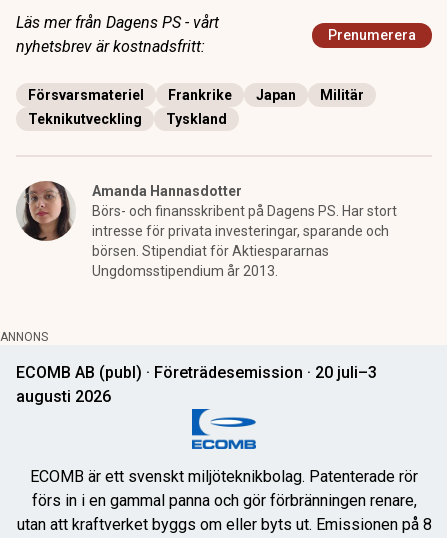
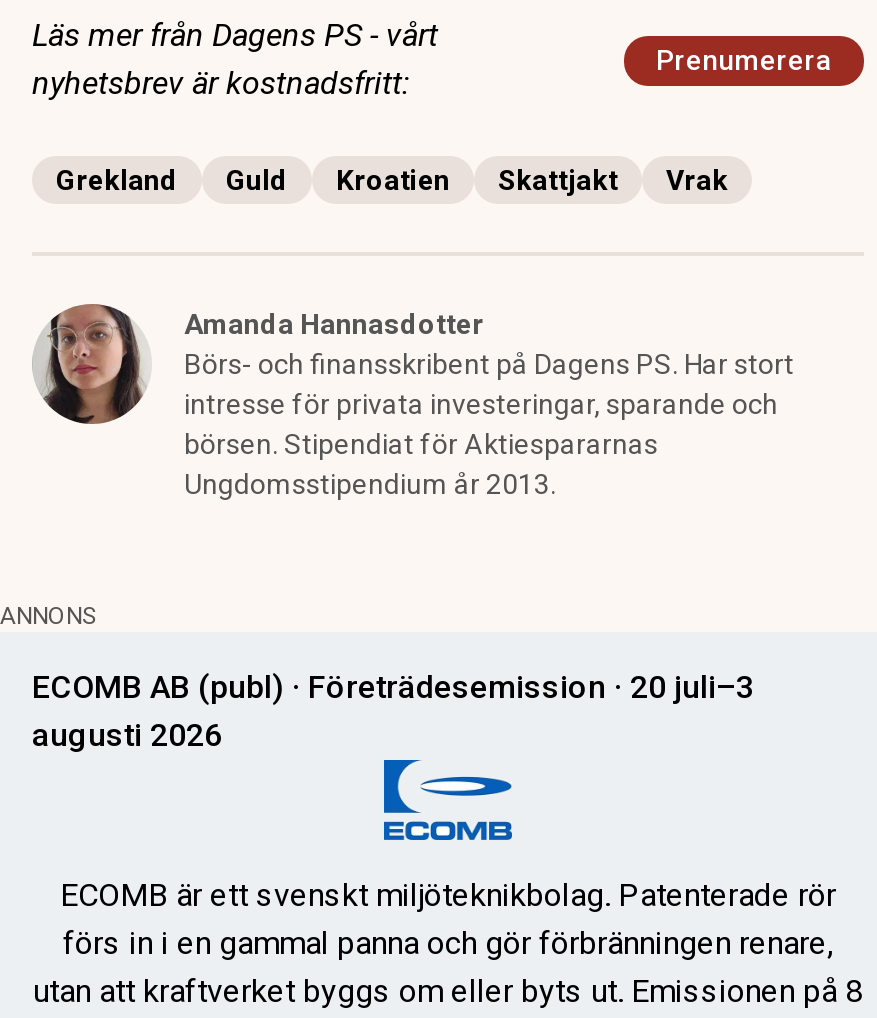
[28,87,364,127] Försvarsmateriel | Frankrike | Japan | Militär | Teknikutveckling | Tyskland -> [56,164,728,196] Grekland | Guld | Kroatien | Skattjakt | Vrak

